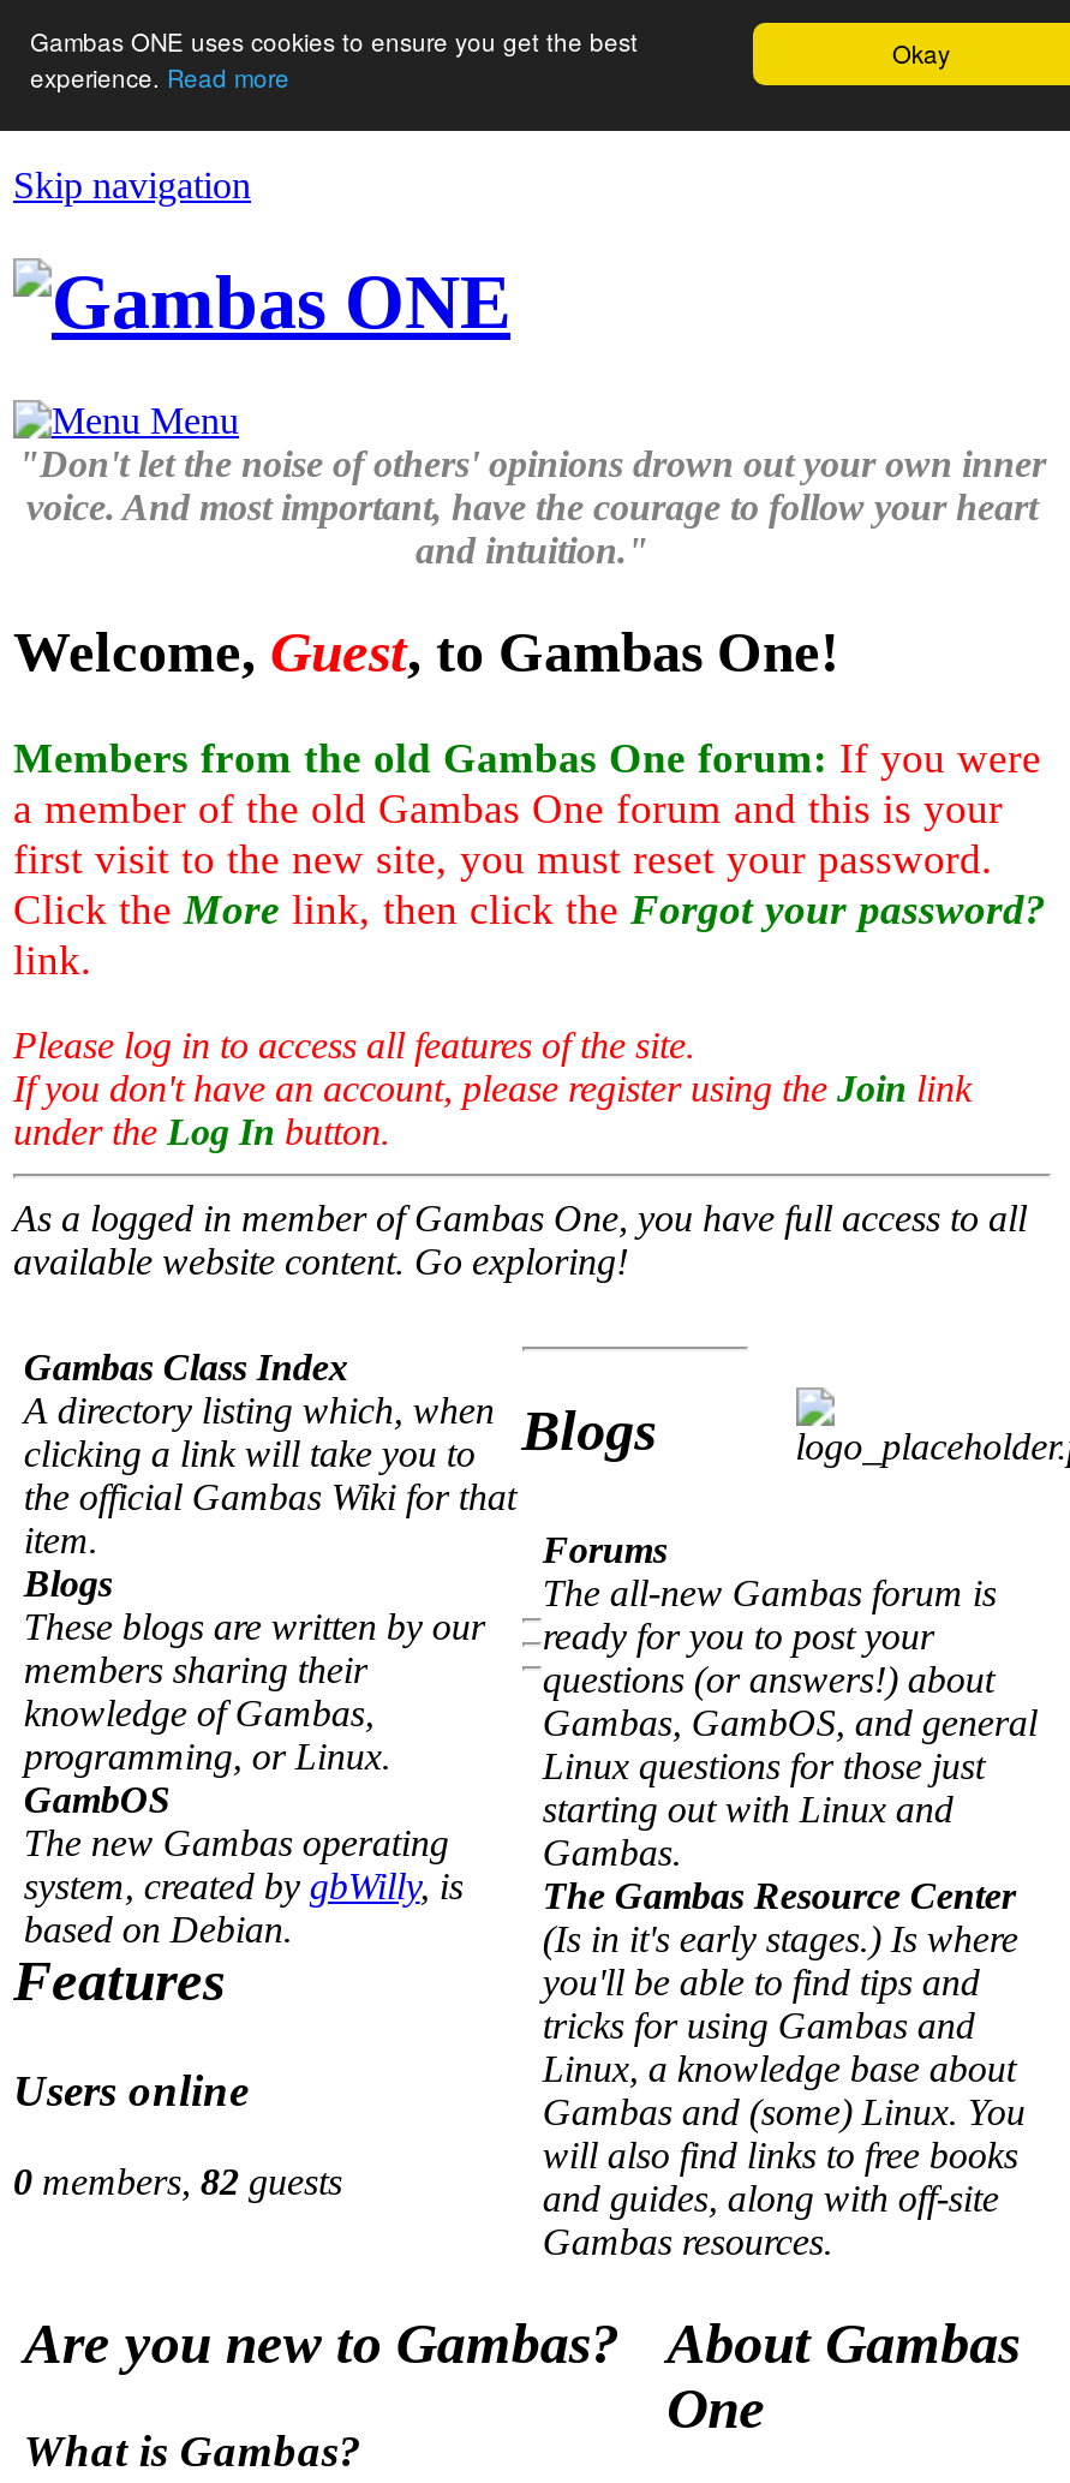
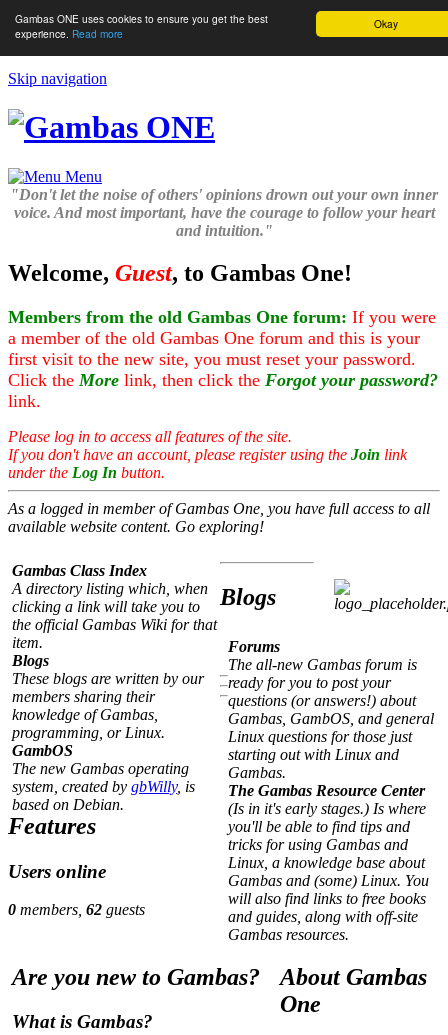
[13,2162,342,2203] 0 members, 82 guests -> [8,901,145,918] 0 members, 62 guests

